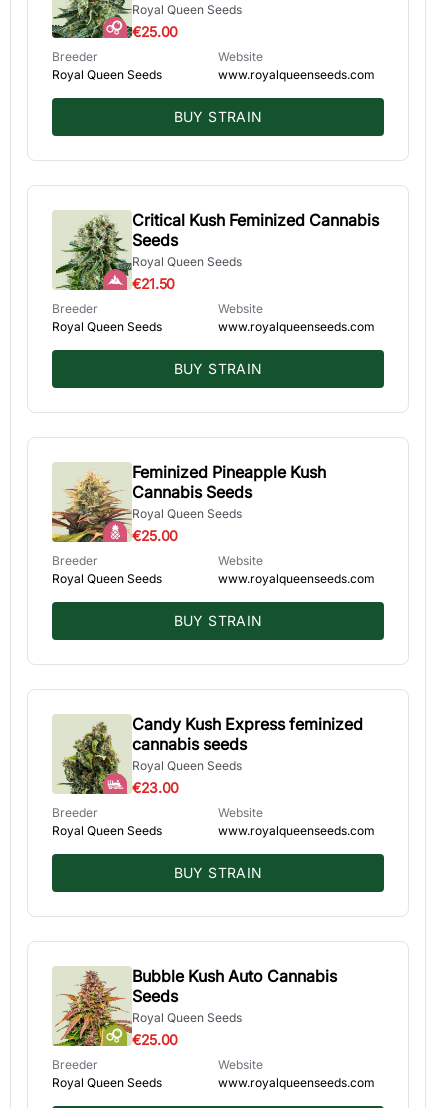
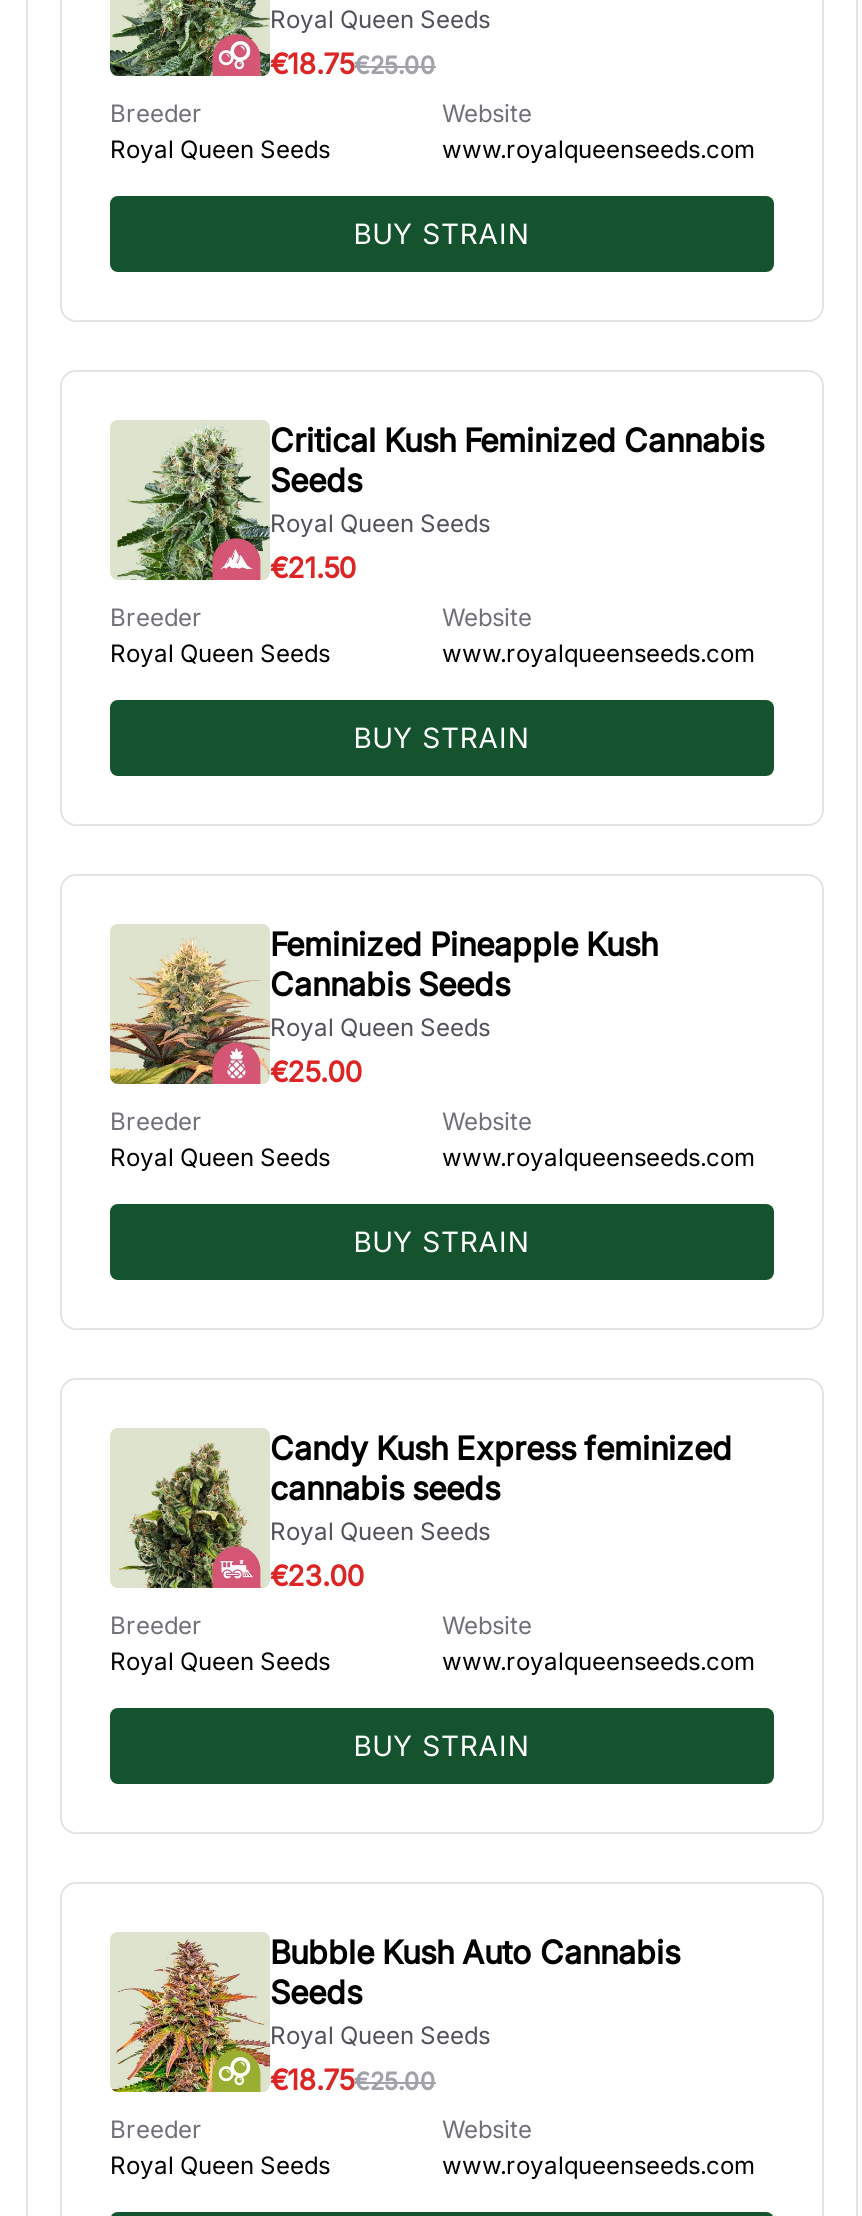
[132,23,178,40] €25.00 -> [270,47,436,81] €18.75€25.00
[132,1031,178,1048] €25.00 -> [270,2063,436,2097] €18.75€25.00

